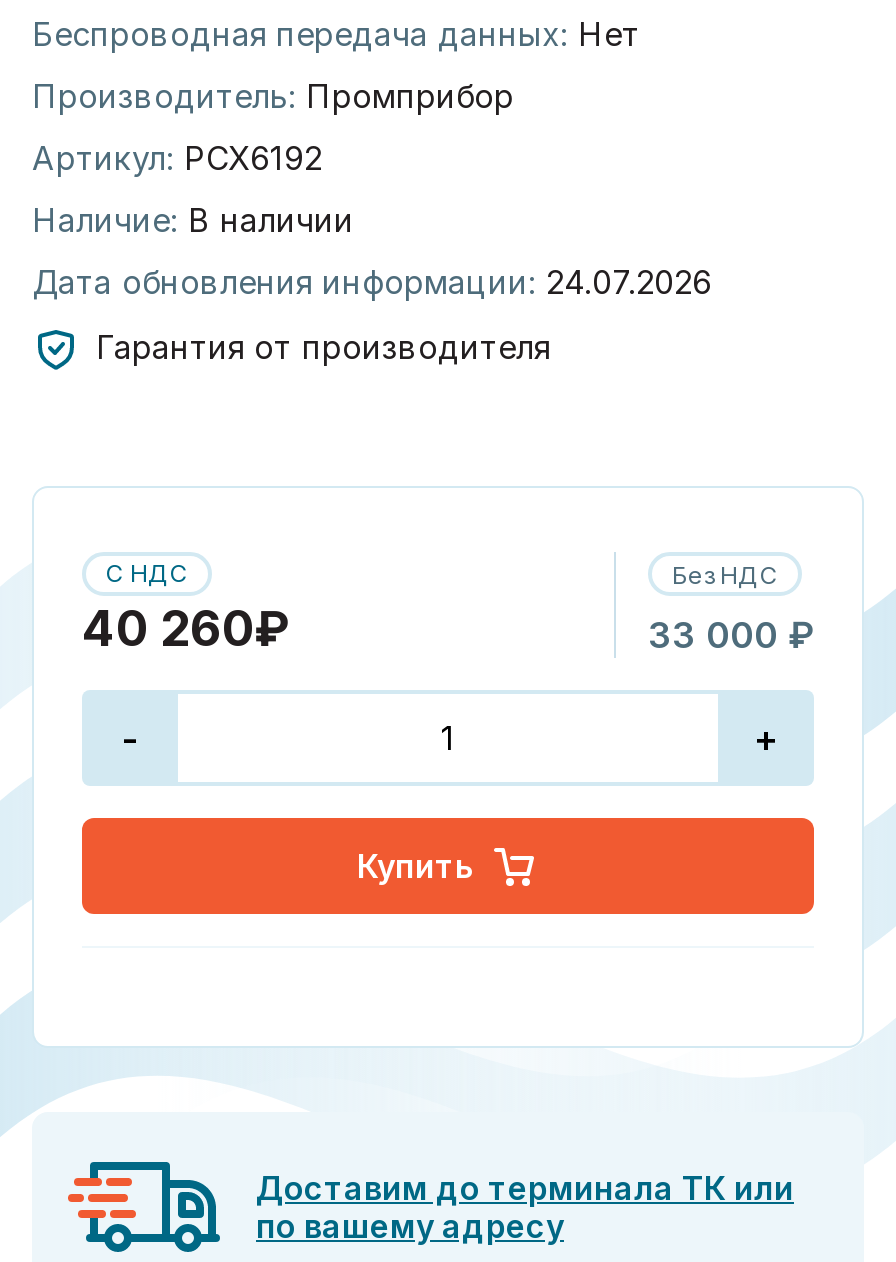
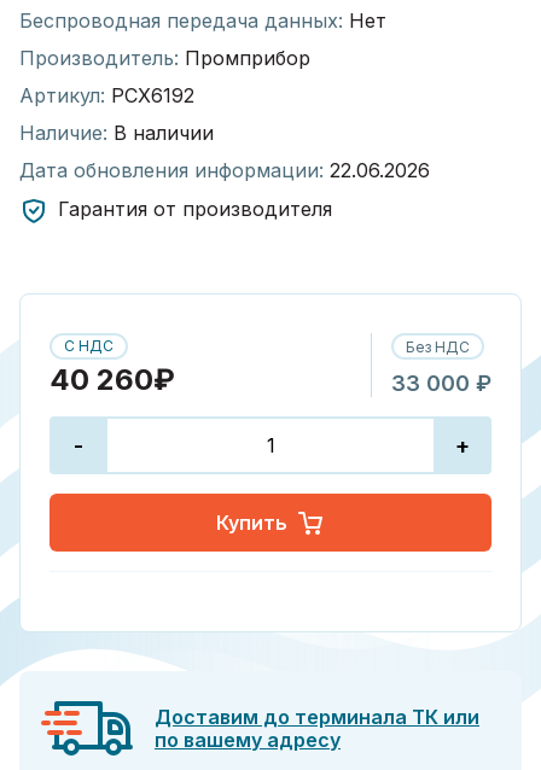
[32,262,712,302] Дата обновления информации: 24.07.2026 -> [19,158,430,182] Дата обновления информации: 22.06.2026

